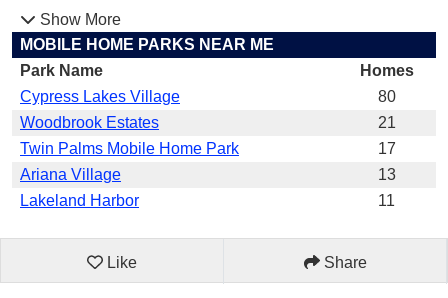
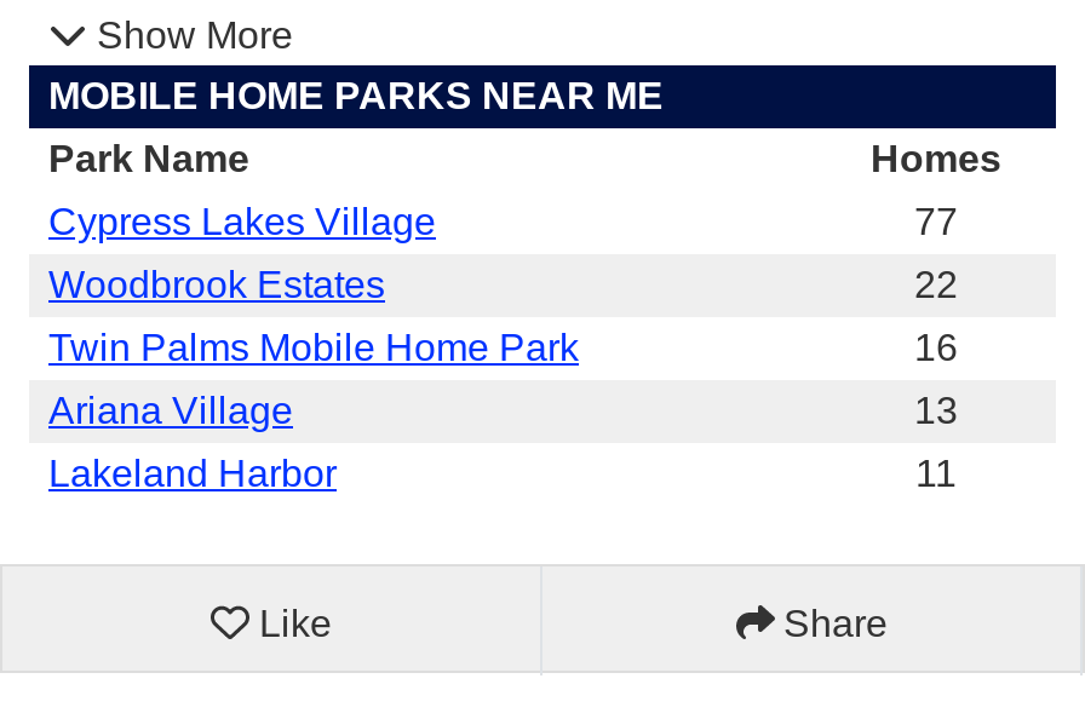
[377,88,395,105] 80 -> [914,201,958,242] 77
[377,114,395,131] 21 -> [914,264,958,305] 22
[377,140,395,157] 17 -> [914,327,958,368] 16

